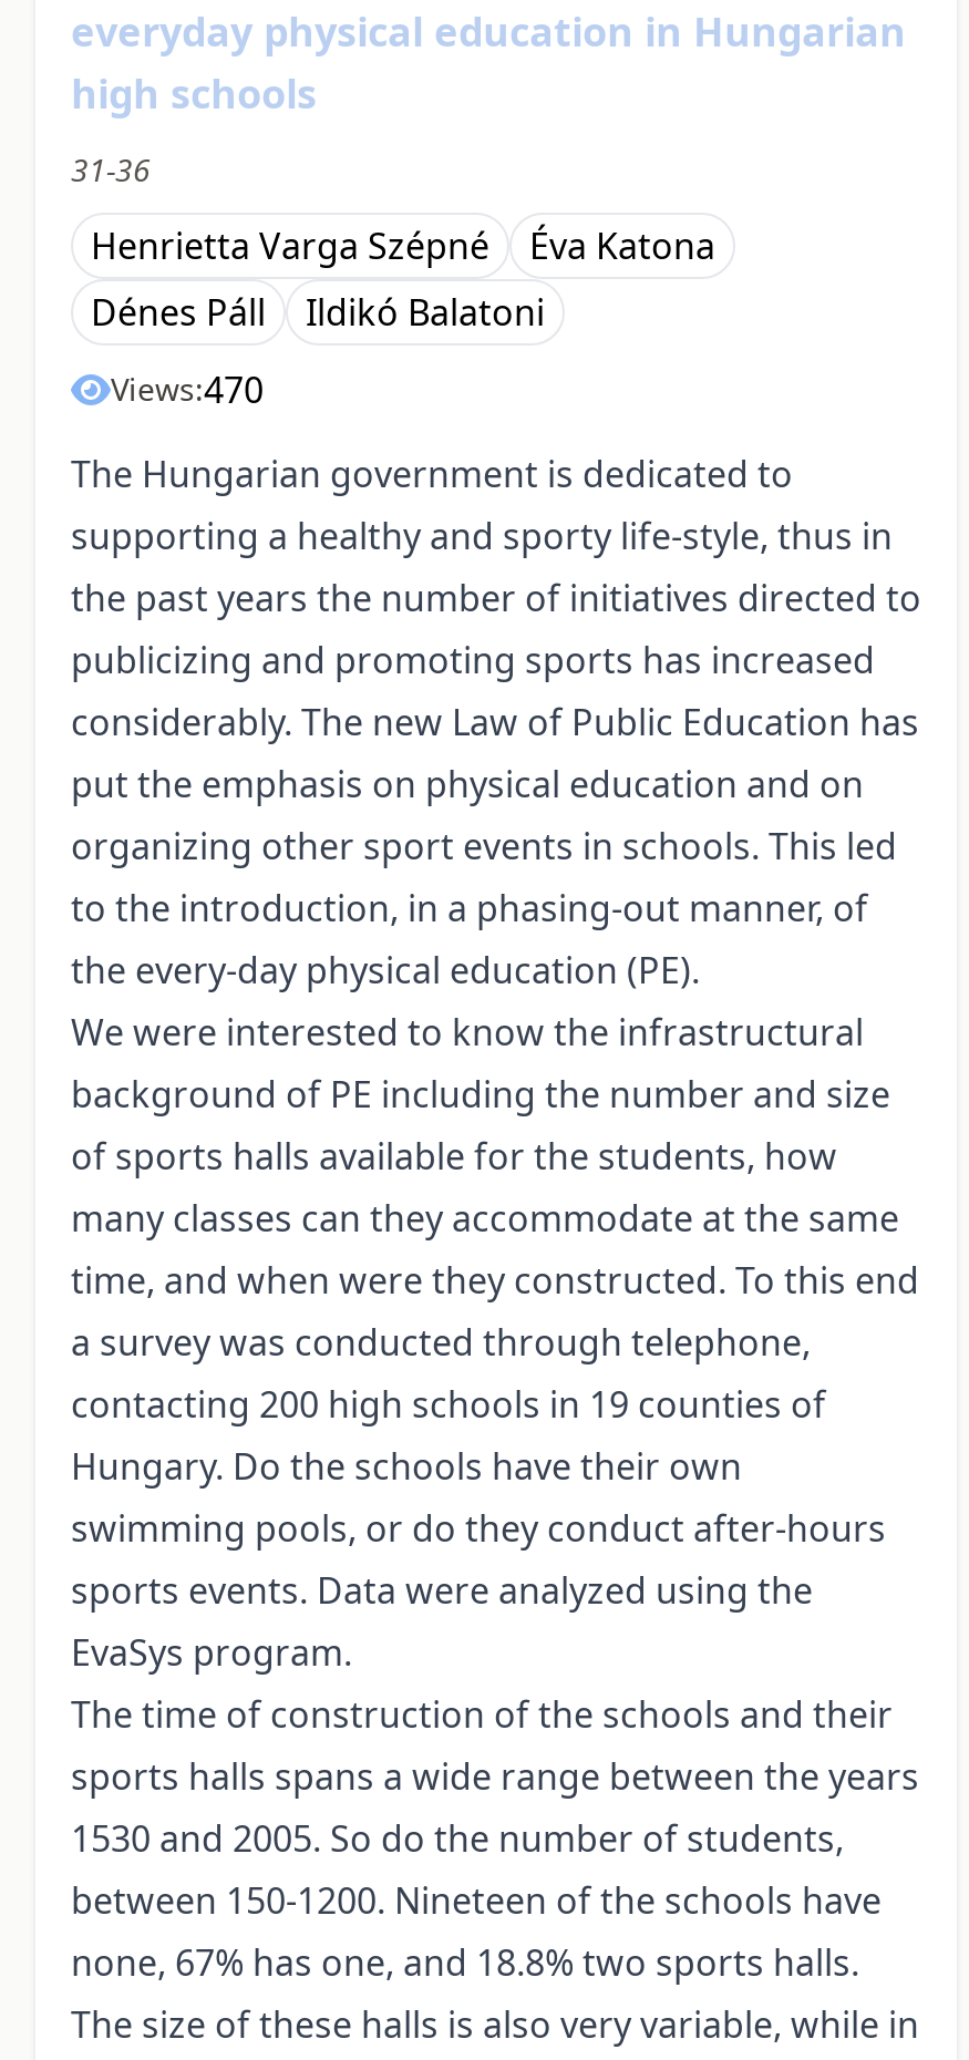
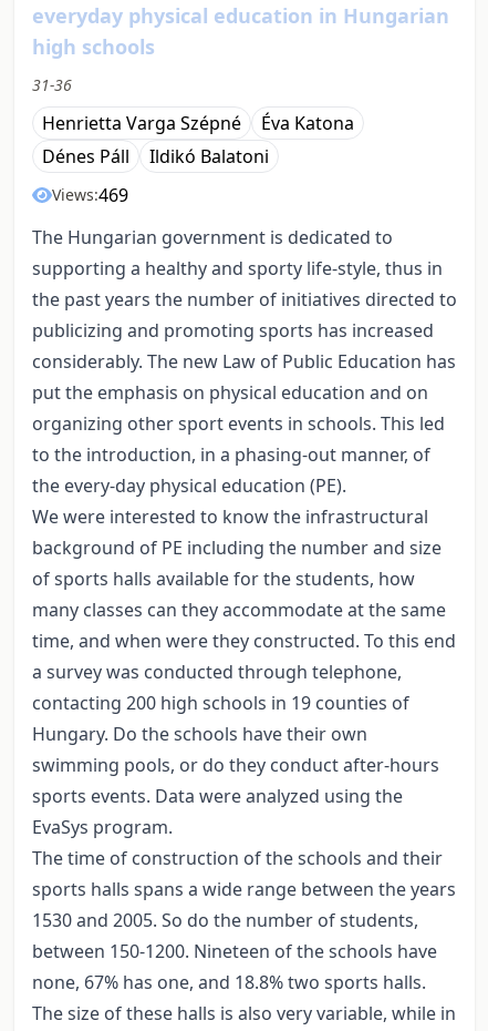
[111,366,264,415] Views:470 -> [52,183,128,208] Views:469

